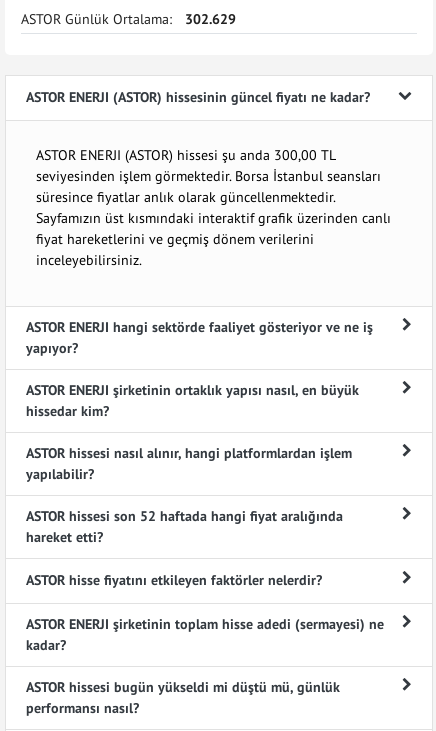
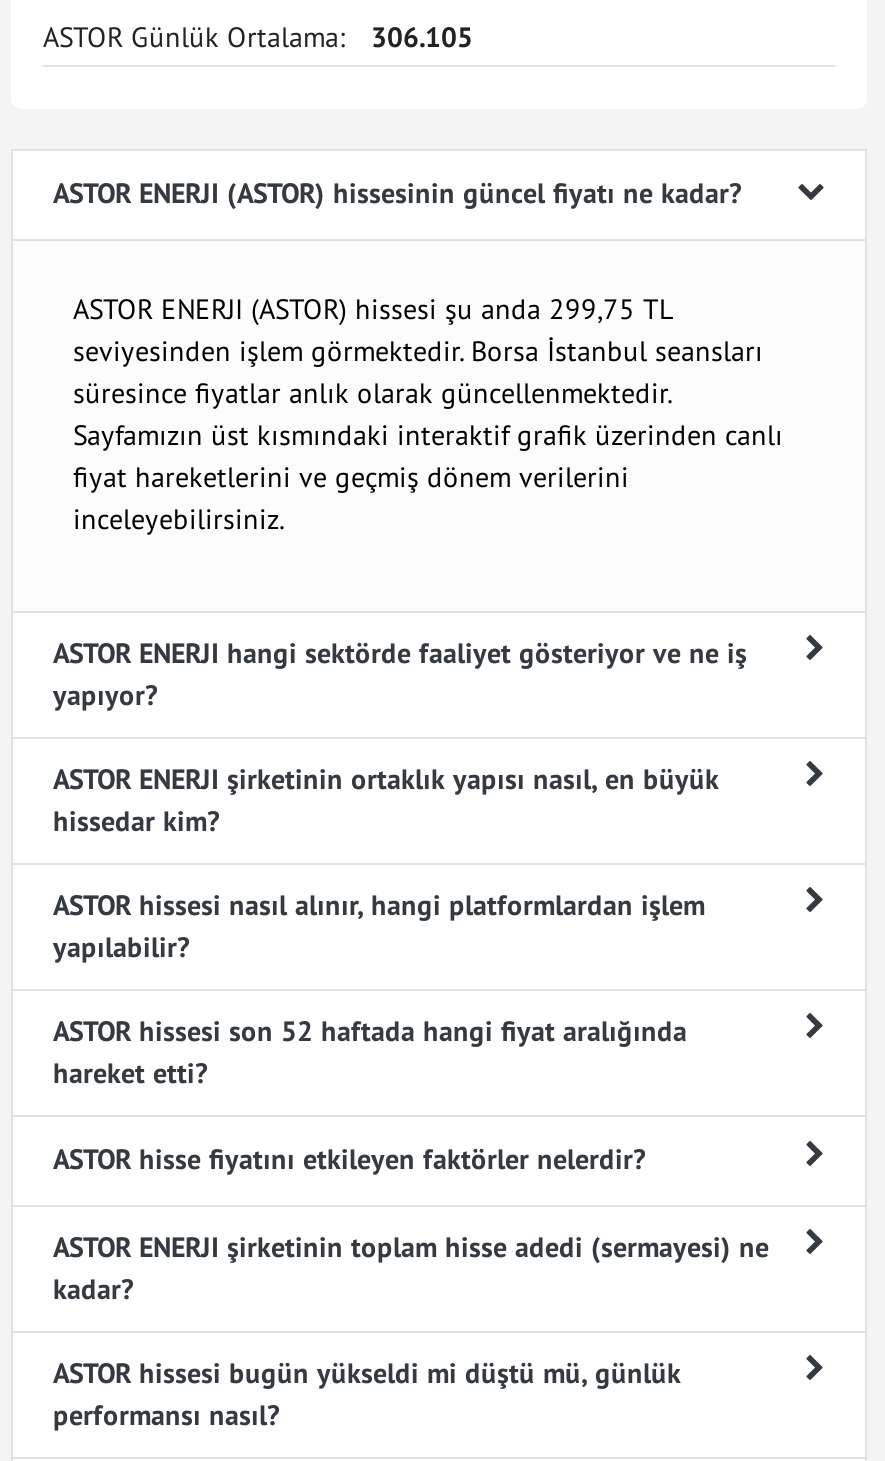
[21,10,236,28] ASTOR Günlük Ortalama: 302.629 -> [43,18,473,54] ASTOR Günlük Ortalama: 306.105
[36,146,335,164] ASTOR ENERJI (ASTOR) hissesi şu anda 300,00 TL -> [73,290,671,326] ASTOR ENERJI (ASTOR) hissesi şu anda 299,75 TL

